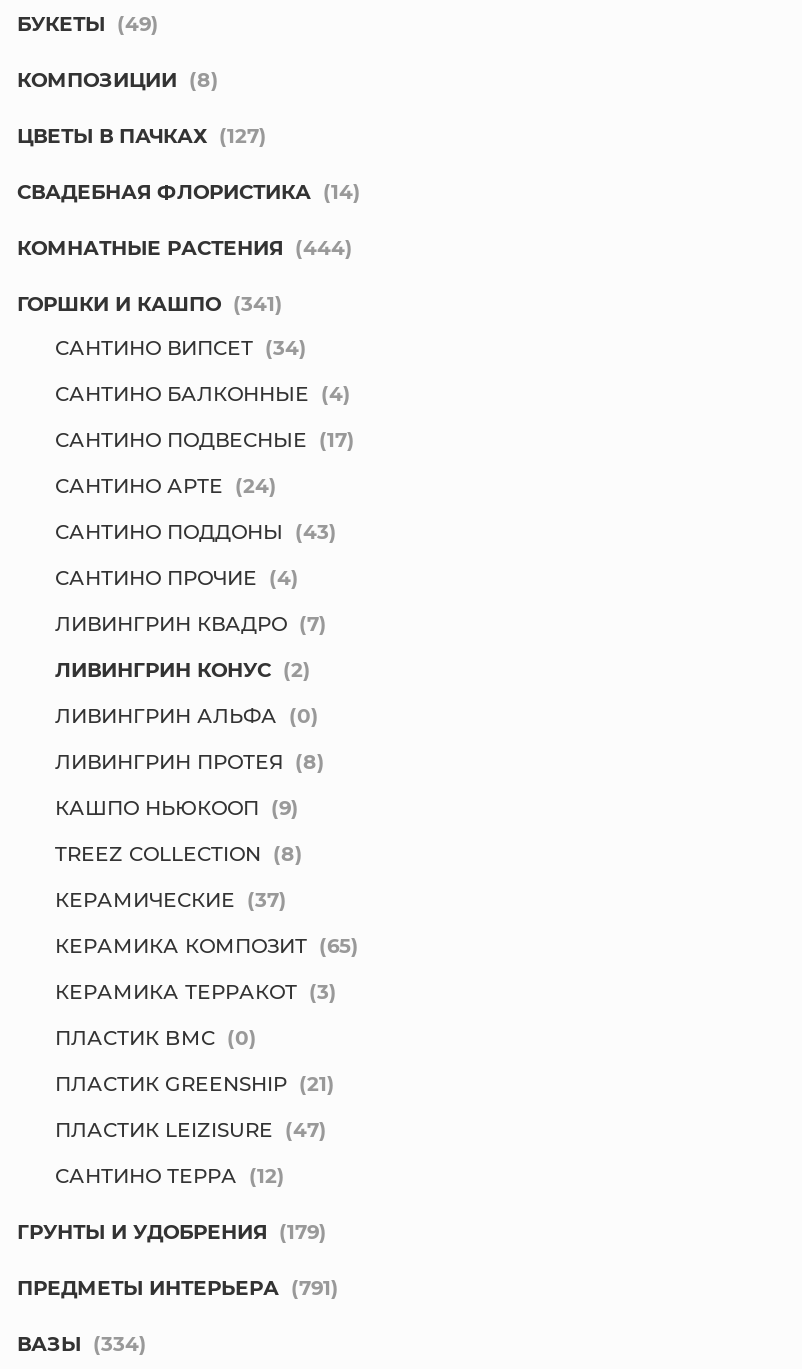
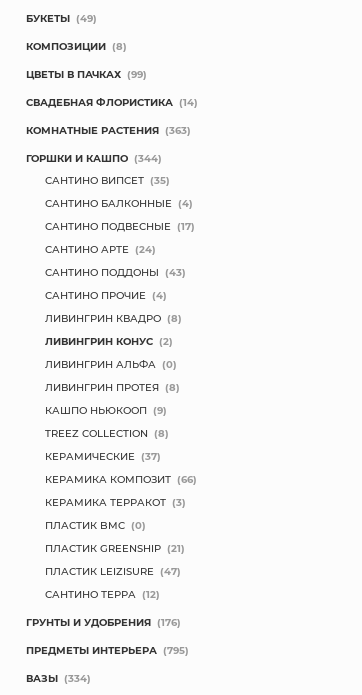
[17,121,267,149] ЦВЕТЫ В ПАЧКАХ (127) -> [26,67,147,81] ЦВЕТЫ В ПАЧКАХ (99)
[17,233,353,261] КОМНАТНЫЕ РАСТЕНИЯ (444) -> [26,123,191,137] КОМНАТНЫЕ РАСТЕНИЯ (363)
[17,289,283,317] ГОРШКИ И КАШПО (341) -> [26,151,162,165] ГОРШКИ И КАШПО (344)
[55,333,307,361] САНТИНО ВИПСЕТ (34) -> [45,173,170,187] САНТИНО ВИПСЕТ (35)
[55,609,327,637] ЛИВИНГРИН КВАДРО (7) -> [45,311,182,325] ЛИВИНГРИН КВАДРО (8)
[55,931,359,959] КЕРАМИКА КОМПОЗИТ (65) -> [45,472,197,486] КЕРАМИКА КОМПОЗИТ (66)
[17,1217,327,1245] ГРУНТЫ И УДОБРЕНИЯ (179) -> [26,615,181,629] ГРУНТЫ И УДОБРЕНИЯ (176)
[17,1273,339,1301] ПРЕДМЕТЫ ИНТЕРЬЕРА (791) -> [26,643,189,657] ПРЕДМЕТЫ ИНТЕРЬЕРА (795)

